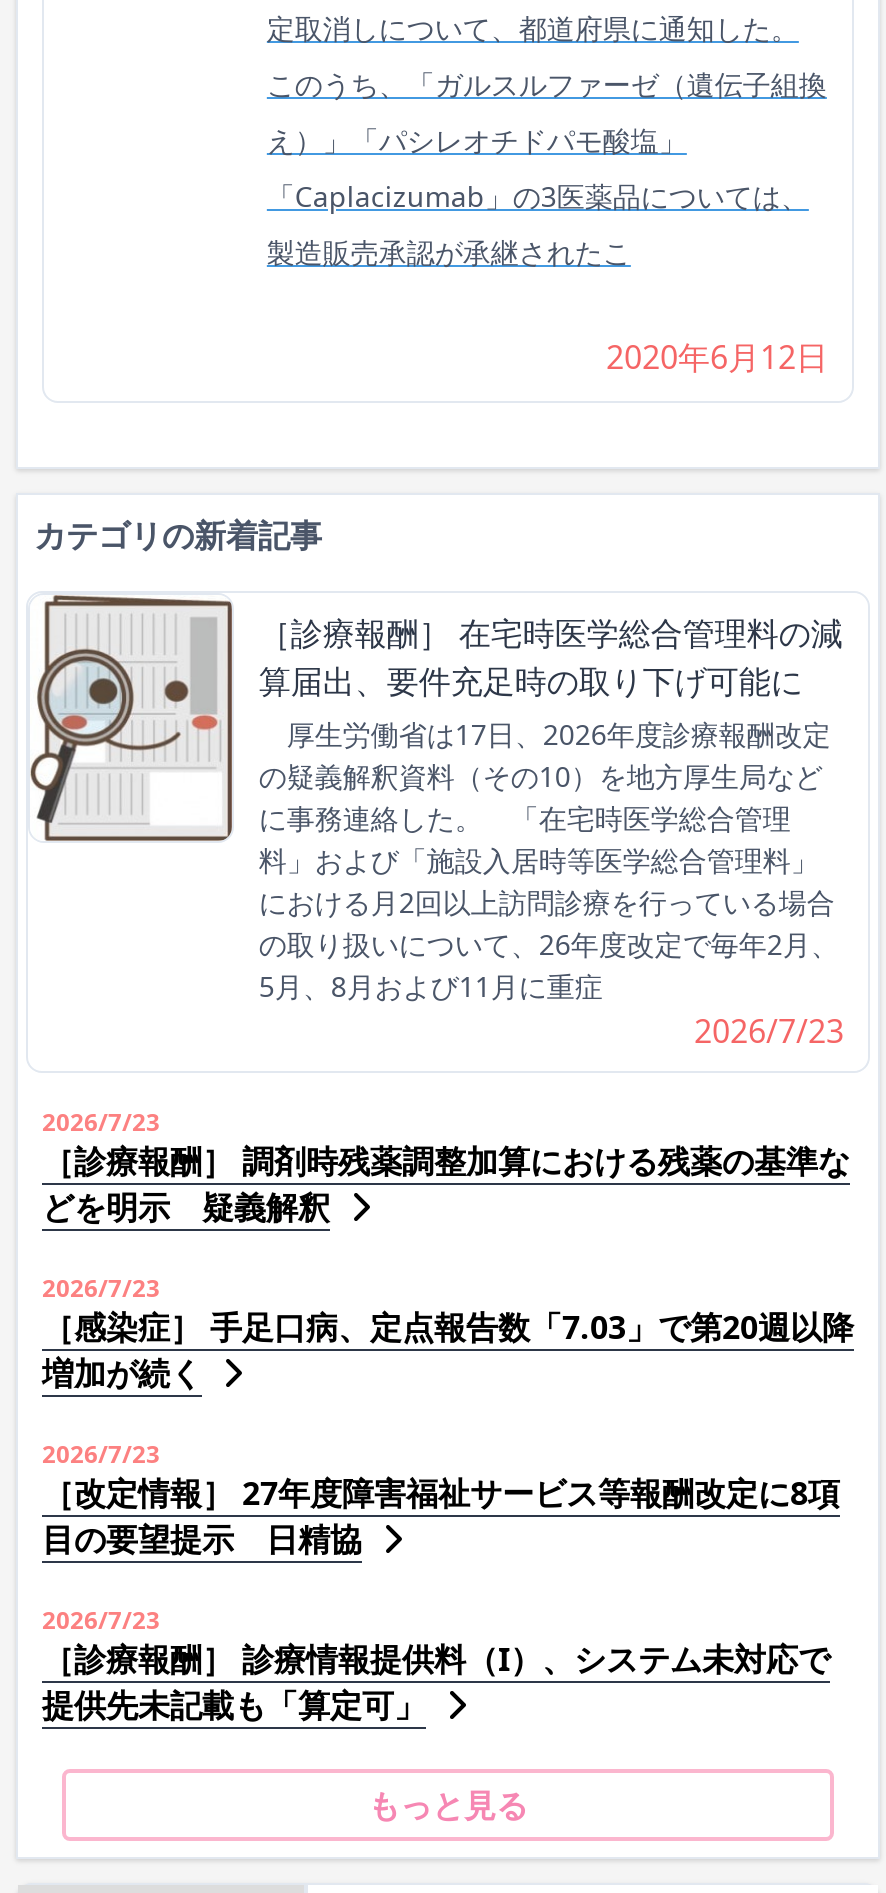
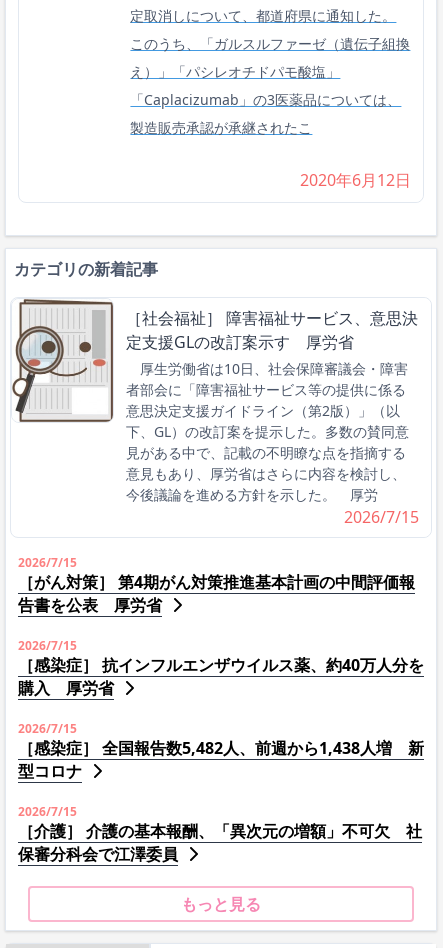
[259,611,844,1053] ［診療報酬］ 在宅時医学総合管理料の減 | 算届出、要件充足時の取り下げ可能に | 厚生労働省は17日、2026年度診療報酬改定 | の疑義解釈資料（その10）を地方厚生局など | に事務連絡した。 「在宅時医学総合管理 | 料」および「施設入居時等医学総合管理料」 | における月2回以上訪問診療を行っている場合 | の取り扱いについて、26年度改定で毎年2月、 | 5月、8月および11月に重症 | 2026/7/23 -> [126,307,419,528] ［社会福祉］ 障害福祉サービス、意思決 | 定支援GLの改訂案示す 厚労省 | 厚生労働省は10日、社会保障審議会・障害 | 者部会に「障害福祉サービス等の提供に係る | 意思決定支援ガイドライン（第2版）」（以 | 下、GL）の改訂案を提示した。多数の賛同意 | 見がある中で、記載の不明瞭な点を指摘する | 意見もあり、厚労省はさらに内容を検討し、 | 今後議論を進める方針を示した。 厚労 | 2026/7/15
[42,1105,850,1229] 2026/7/23 | ［診療報酬］ 調剤時残薬調整加算における残薬の基準な | どを明示 疑義解釈 -> [18,554,415,616] 2026/7/15 | ［がん対策］ 第4期がん対策推進基本計画の中間評価報 | 告書を公表 厚労省
[42,1271,854,1395] 2026/7/23 | ［感染症］ 手足口病、定点報告数「7.03」で第20週以降 | 増加が続く -> [18,637,424,699] 2026/7/15 | ［感染症］ 抗インフルエンザウイルス薬、約40万人分を | 購入 厚労省
[42,1437,840,1561] 2026/7/23 | ［改定情報］ 27年度障害福祉サービス等報酬改定に8項 | 目の要望提示 日精協 -> [18,720,424,782] 2026/7/15 | ［感染症］ 全国報告数5,482人、前週から1,438人増 新 | 型コロナ
[42,1603,830,1727] 2026/7/23 | ［診療報酬］ 診療情報提供料（I）、システム未対応で | 提供先未記載も「算定可」 -> [18,803,422,865] 2026/7/15 | ［介護］ 介護の基本報酬、「異次元の増額」不可欠 社 | 保審分科会で江澤委員

